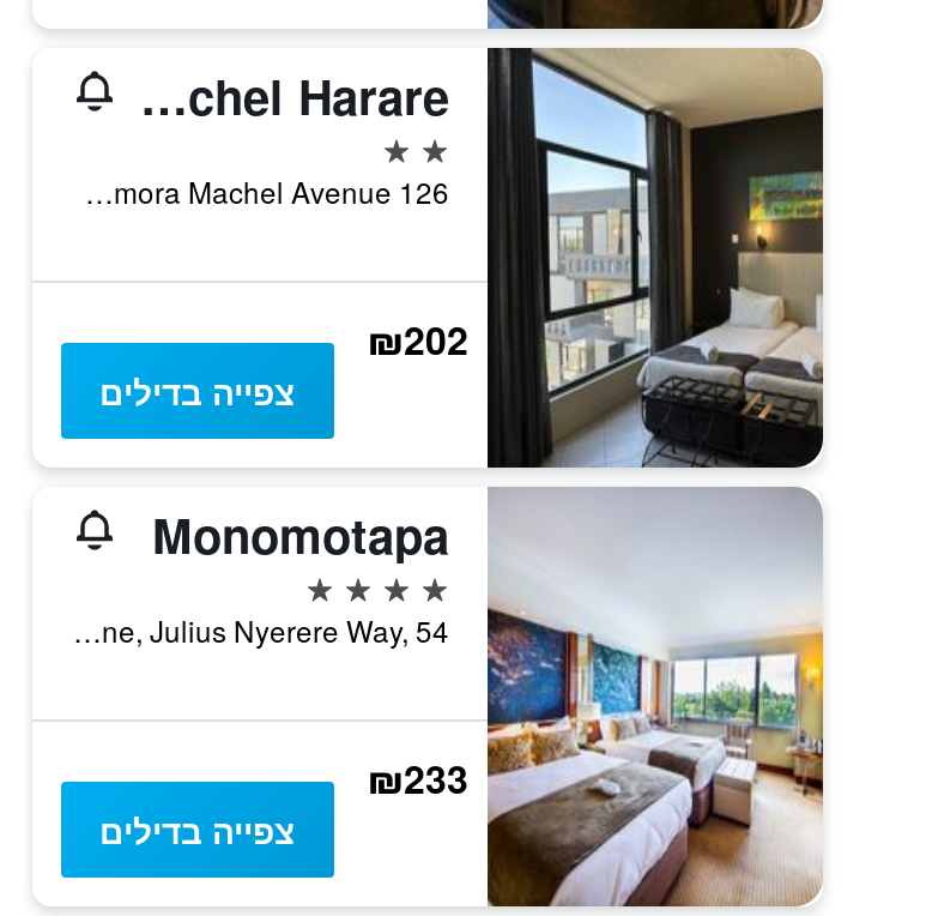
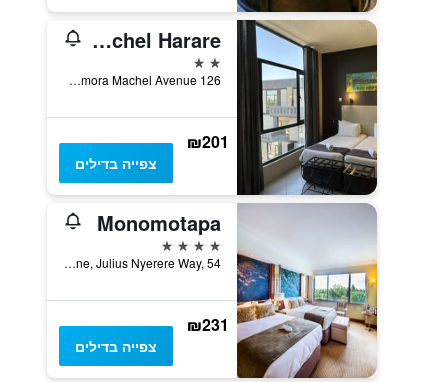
[368,311,468,366] ₪202 -> [187,129,229,152] ₪201
[368,749,468,804] ₪233 -> [187,312,229,335] ₪231

